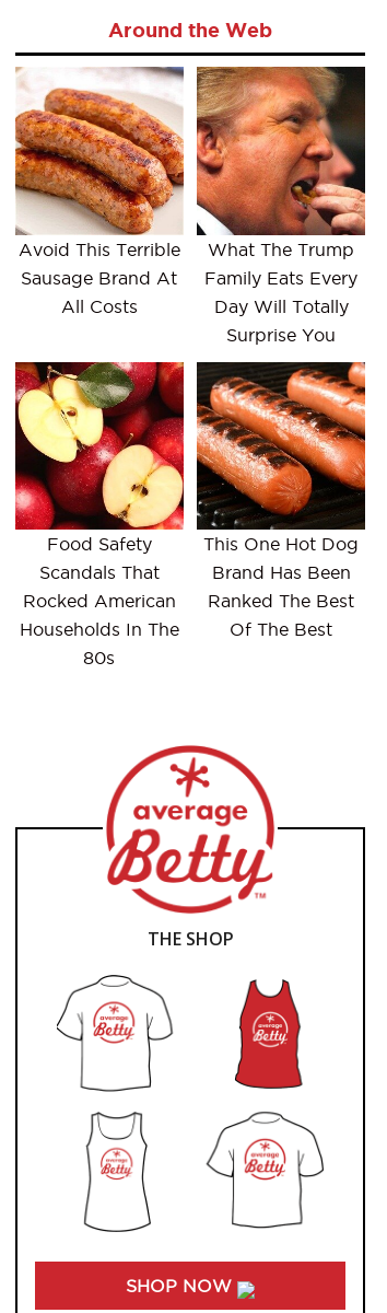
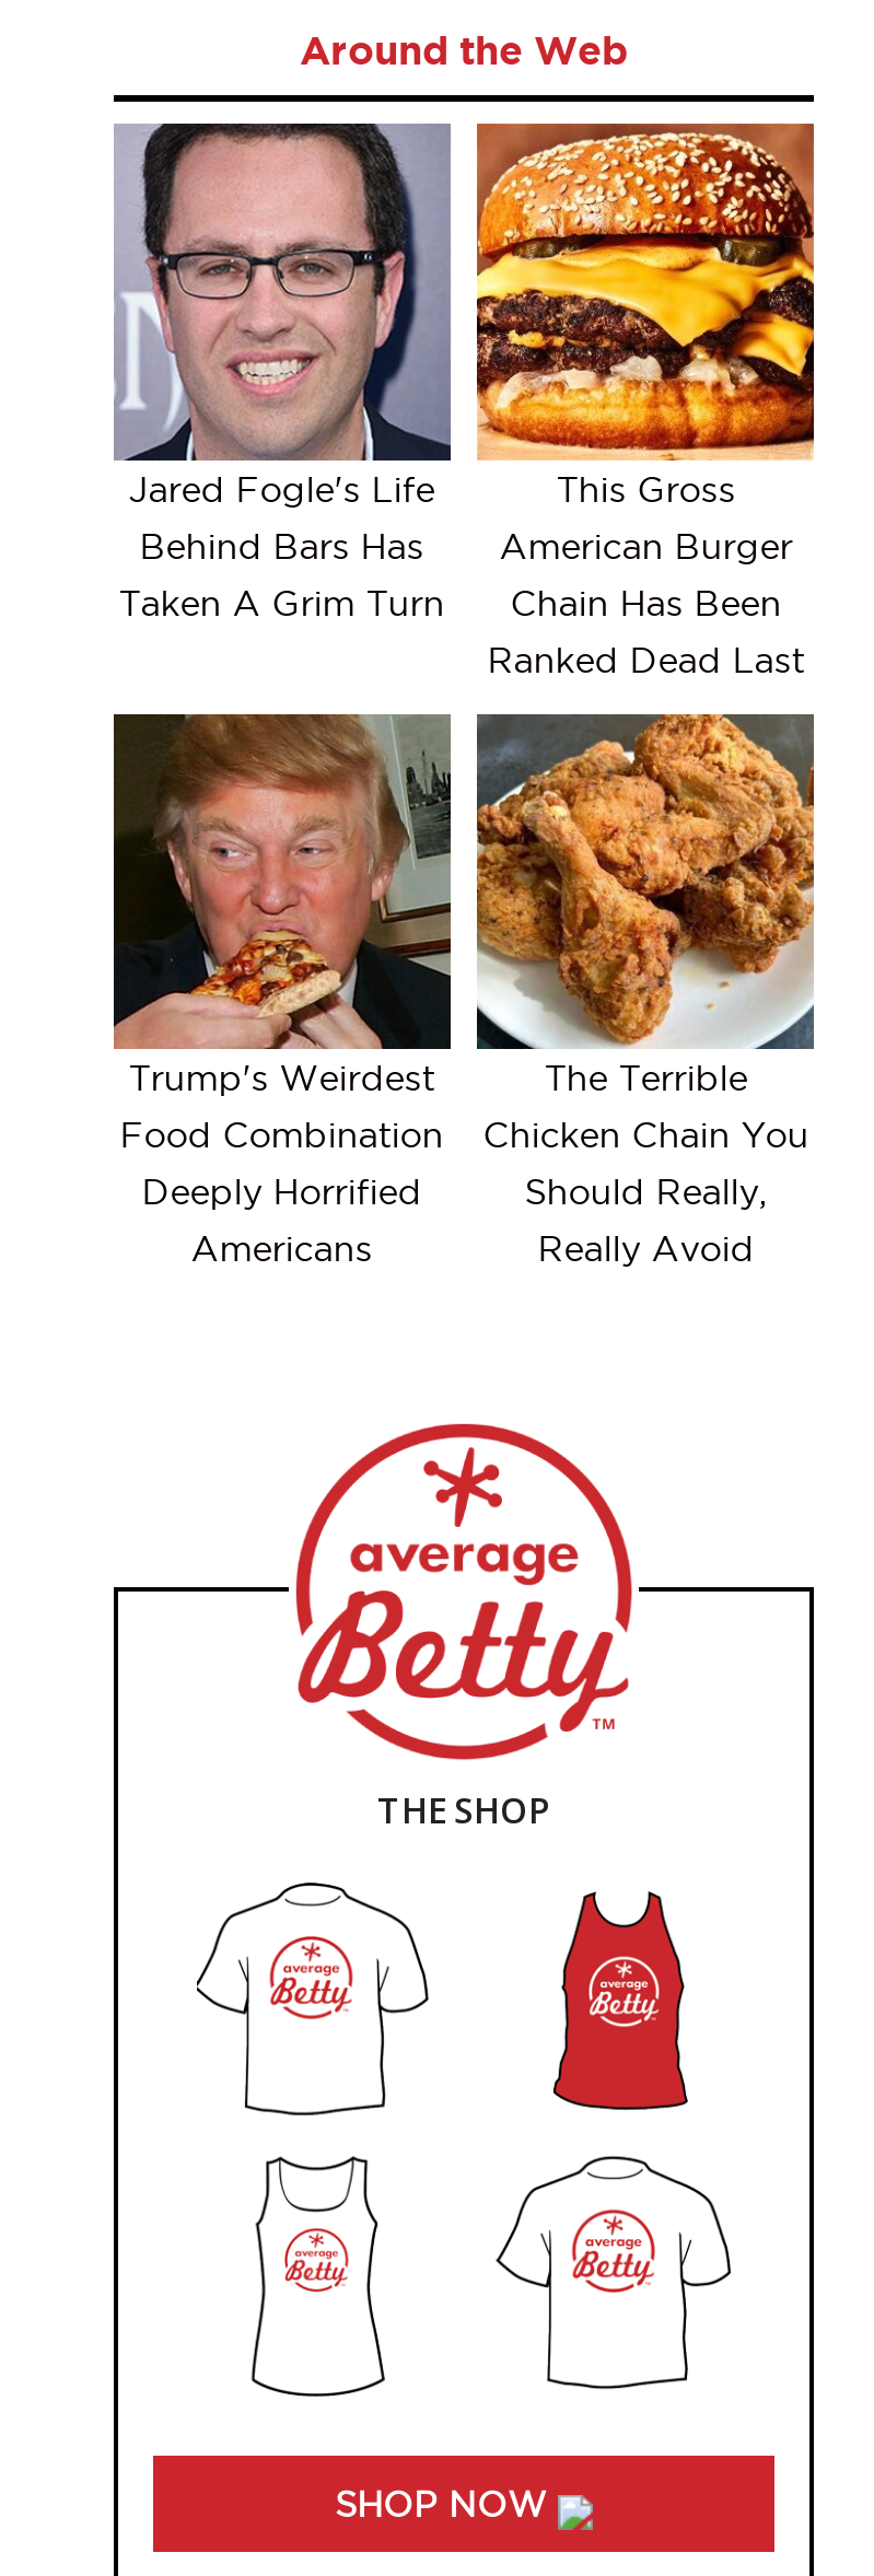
[14,67,185,316] [image] | Avoid This Terrible | Sausage Brand At | All Costs -> [114,121,451,622] [image] | Jared Fogle's Life | Behind Bars Has | Taken A Grim Turn
[196,66,366,344] [image] | What The Trump | Family Eats Every | Day Will Totally | Surprise You -> [475,121,816,678] [image] | This Gross | American Burger | Chain Has Been | Ranked Dead Last
[14,361,185,668] [image] | Food Safety | Scandals That | Rocked American | Households In The | 80s -> [112,712,453,1268] [image] | Trump's Weirdest | Food Combination | Deeply Horrified | Americans
[196,381,366,639] [image] | This One Hot Dog | Brand Has Been | Ranked The Best | Of The Best -> [475,712,816,1268] [image] | The Terrible | Chicken Chain You | Should Really, | Really Avoid

